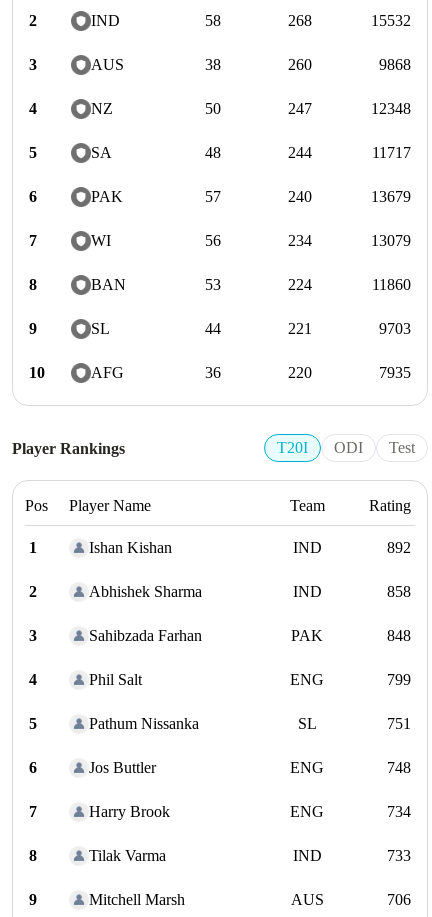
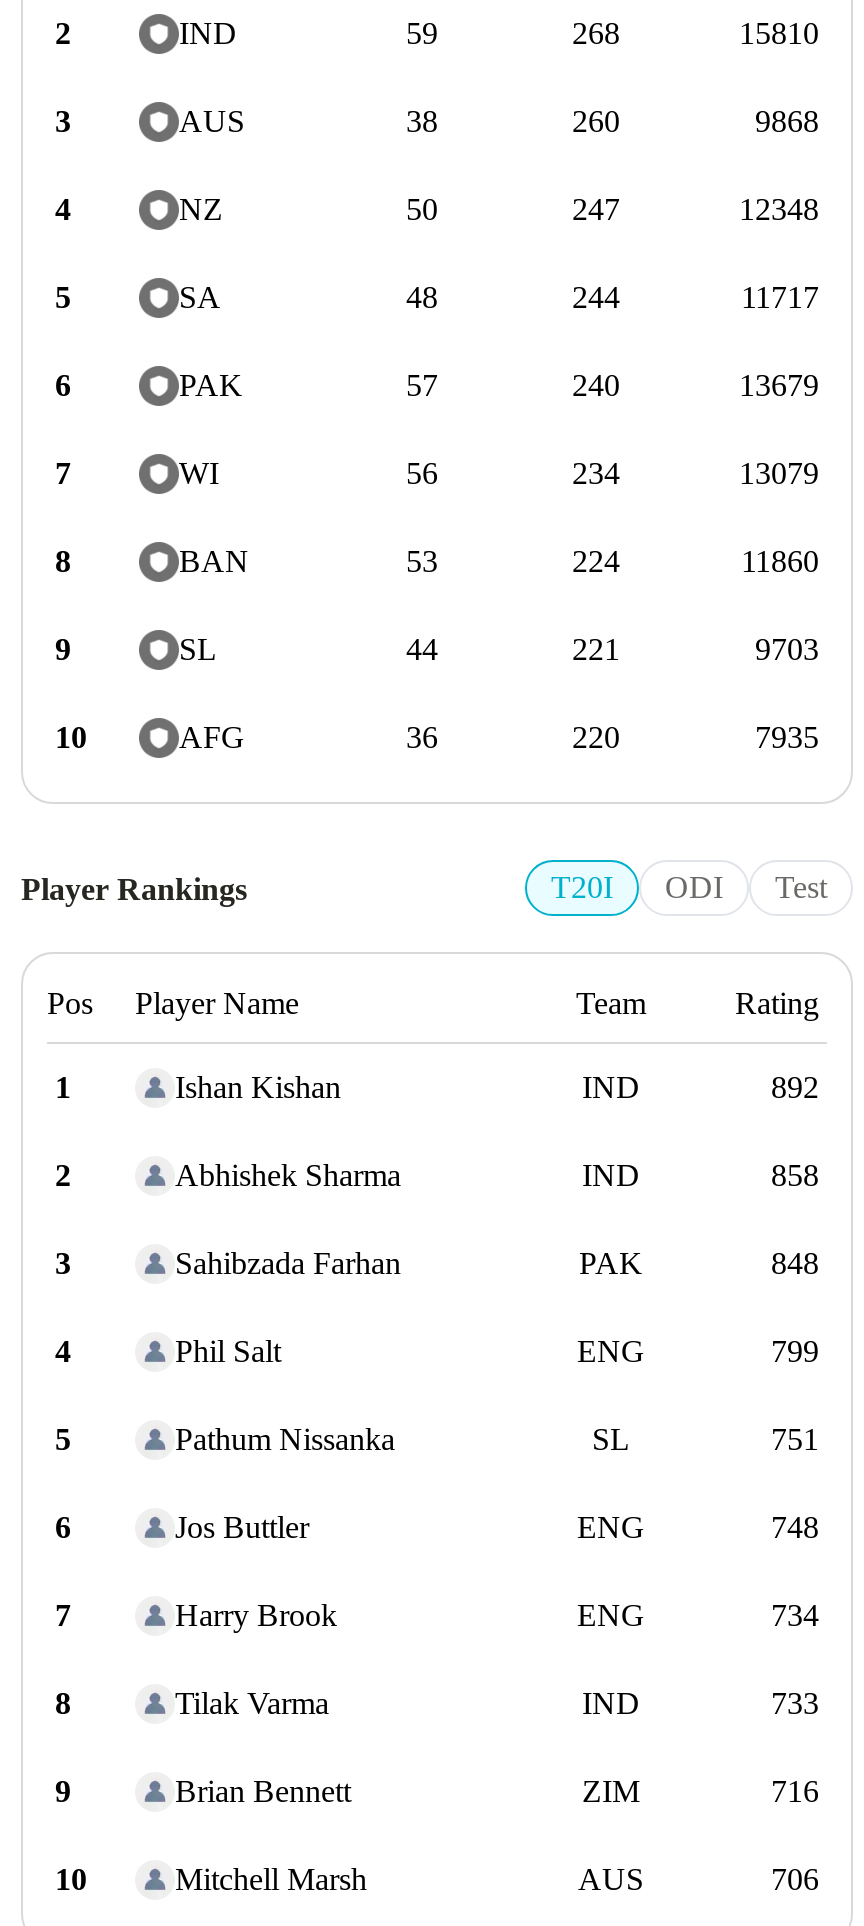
[204,12,220,29] 58 -> [406,16,438,50] 59
[371,12,411,29] 15532 -> [739,16,819,50] 15810
none -> [55,1774,819,1896] Brian Bennett | ZIM | 716 | 10

